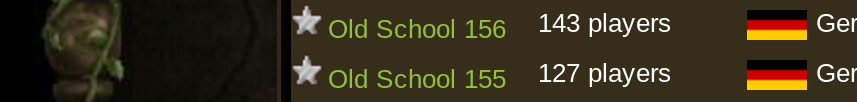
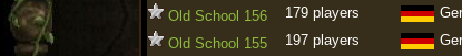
[328,8,672,44] Old School 156 143 players -> [168,4,359,24] Old School 156 179 players
[328,58,672,94] Old School 155 127 players -> [168,32,359,52] Old School 155 197 players

